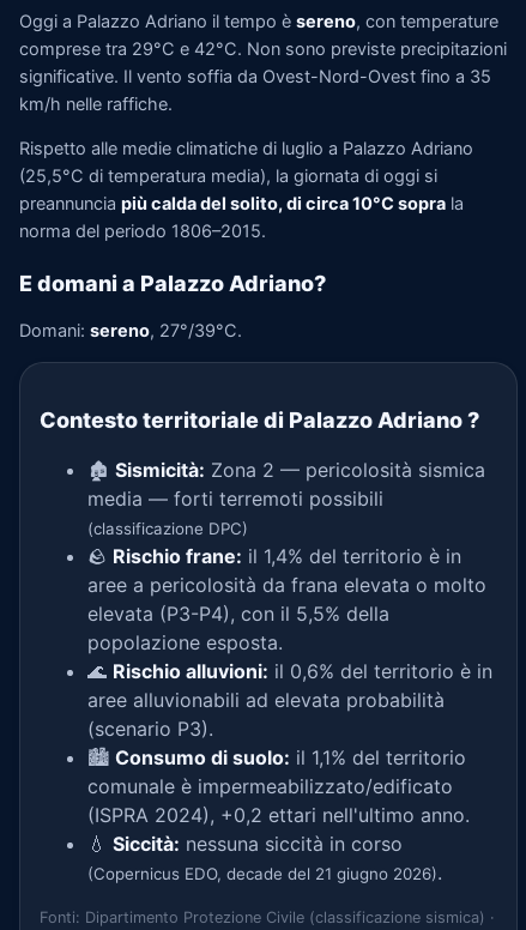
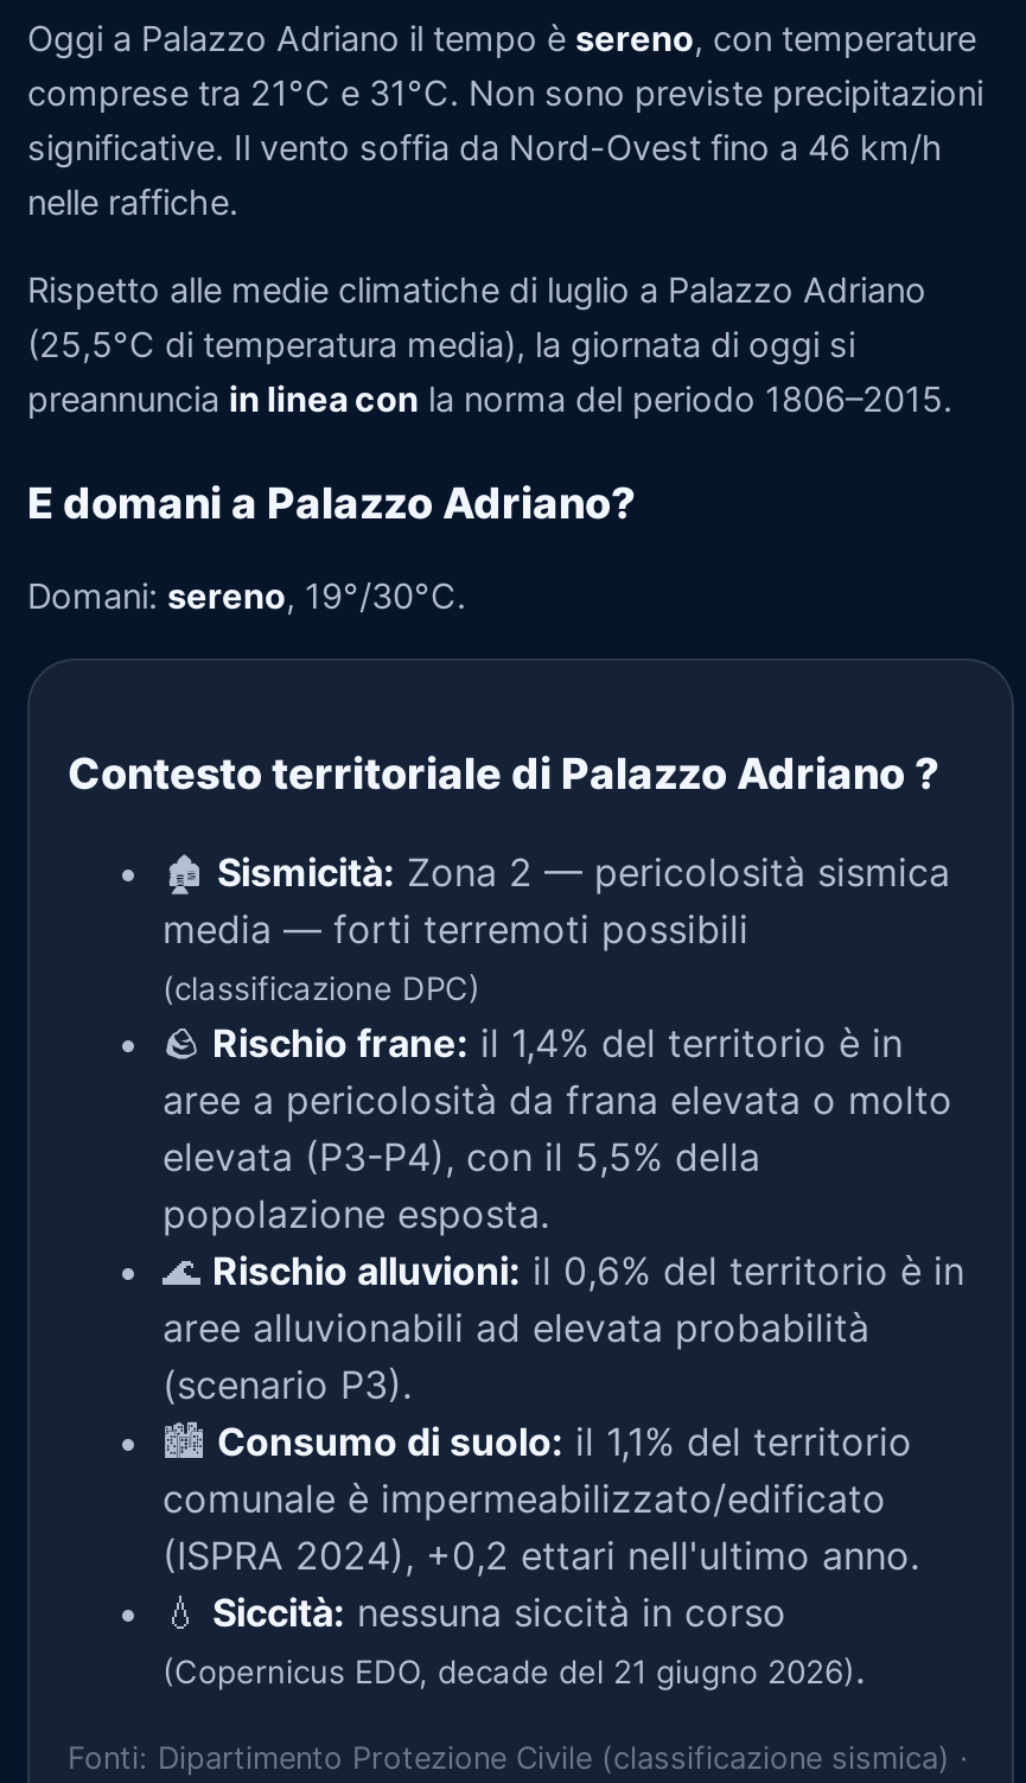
[19,38,507,114] comprese tra 29°C e 42°C. Non sono previste precipitazioni | significative. Il vento soffia da Ovest-Nord-Ovest fino a 35 | km/h nelle raffiche. -> [27,71,983,223] comprese tra 21°C e 31°C. Non sono previste precipitazioni | significative. Il vento soffia da Nord-Ovest fino a 46 km/h | nelle raffiche.
[19,193,464,242] preannuncia più calda del solito, di circa 10°C sopra la | norma del periodo 1806–2015. -> [27,378,952,421] preannuncia in linea con la norma del periodo 1806–2015.
[19,319,242,341] Domani: sereno, 27°/39°C. -> [27,574,466,617] Domani: sereno, 19°/30°C.

